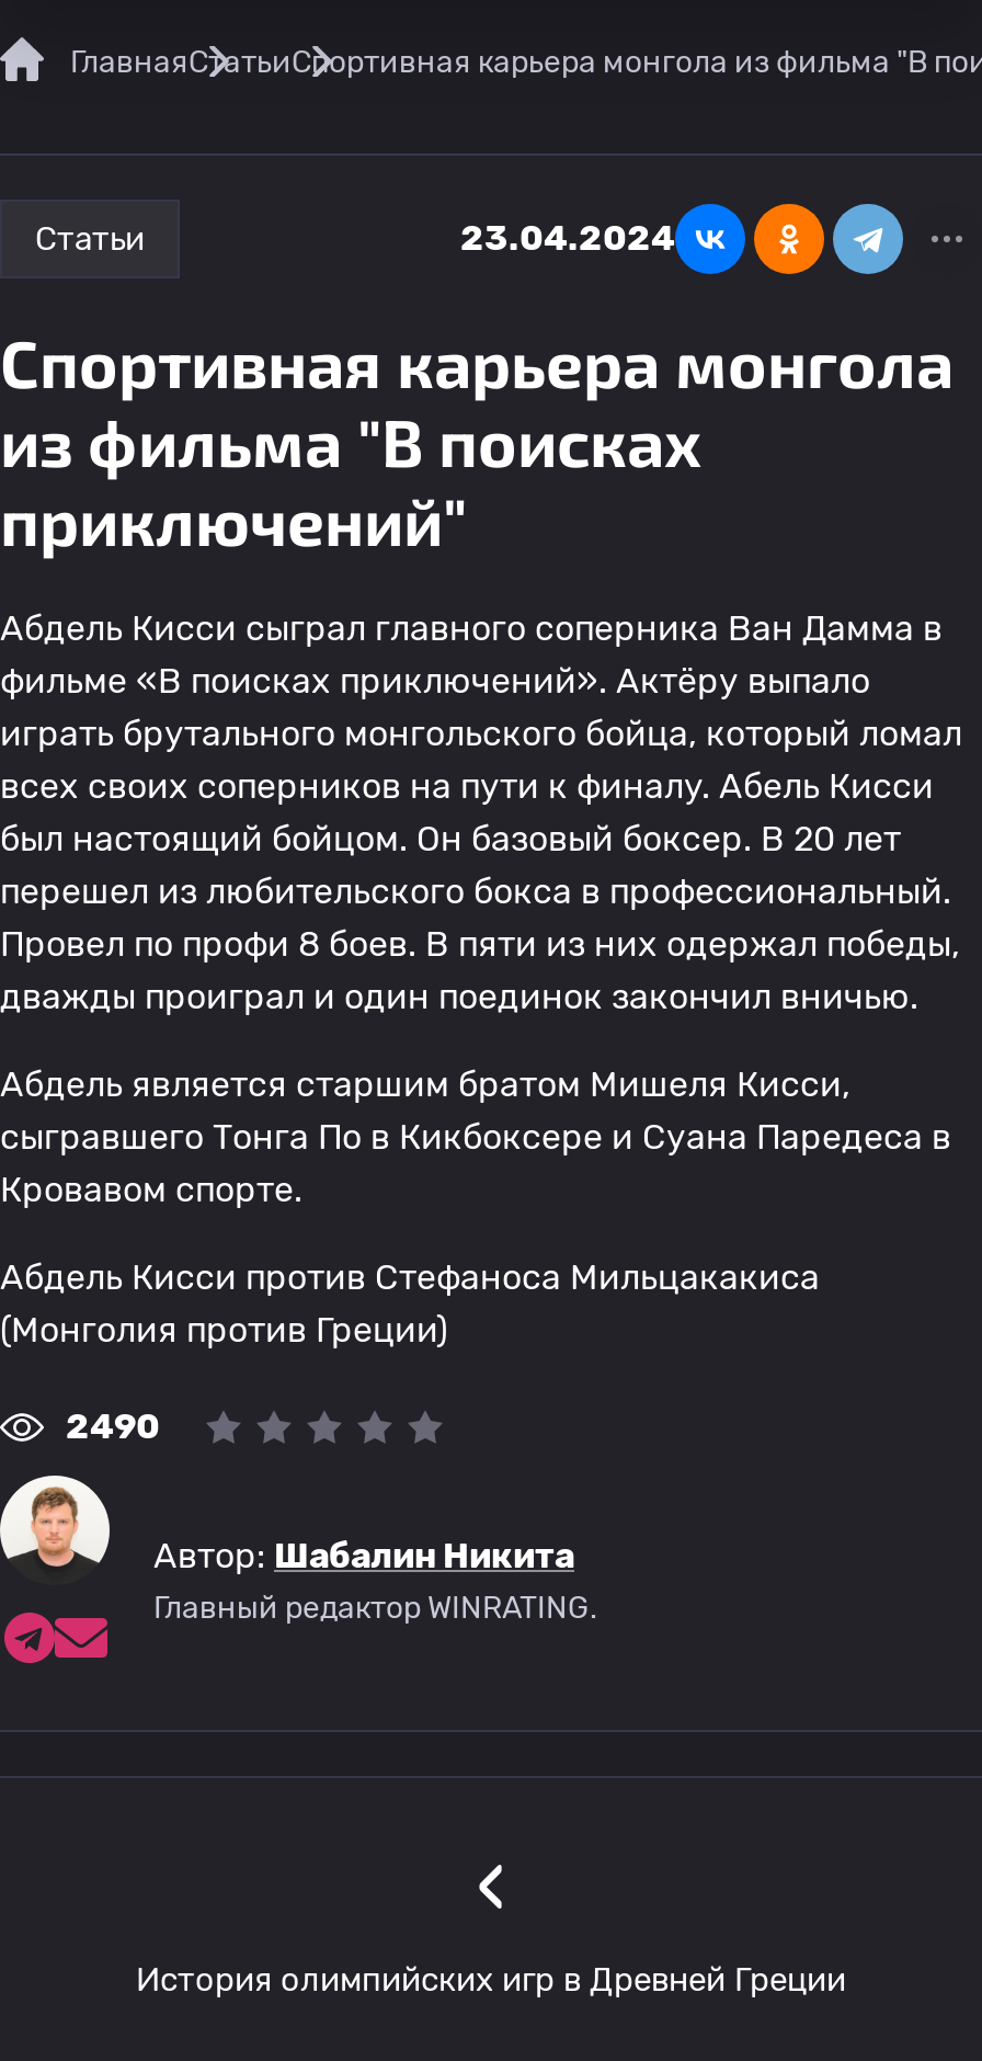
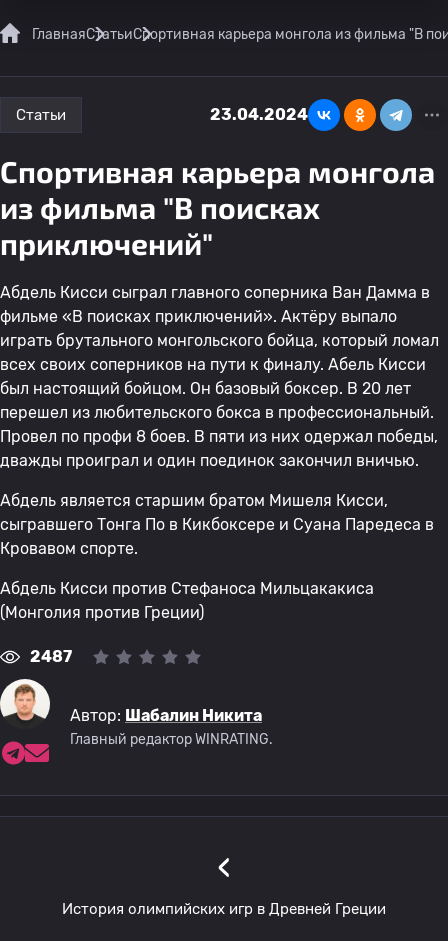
[66,1405,160,1447] 2490 -> [30,647,72,666] 2487

